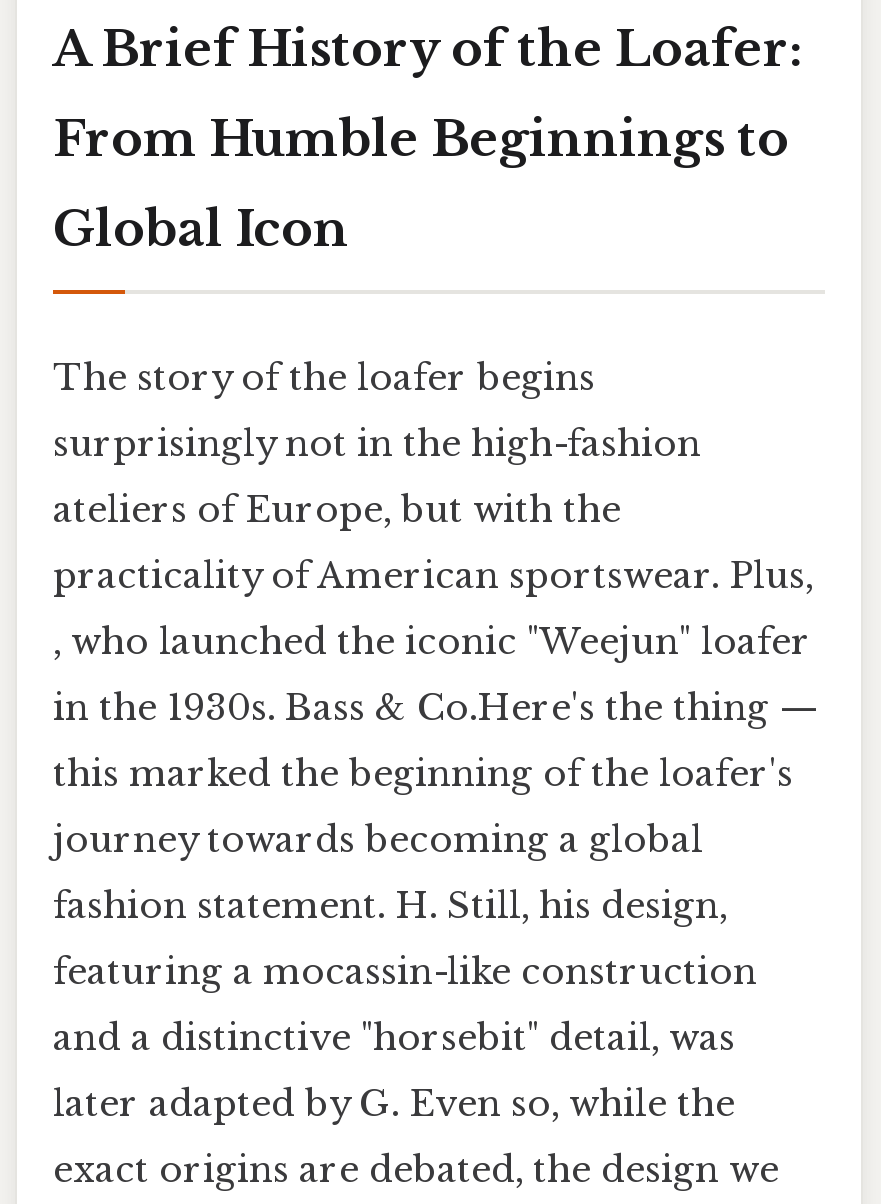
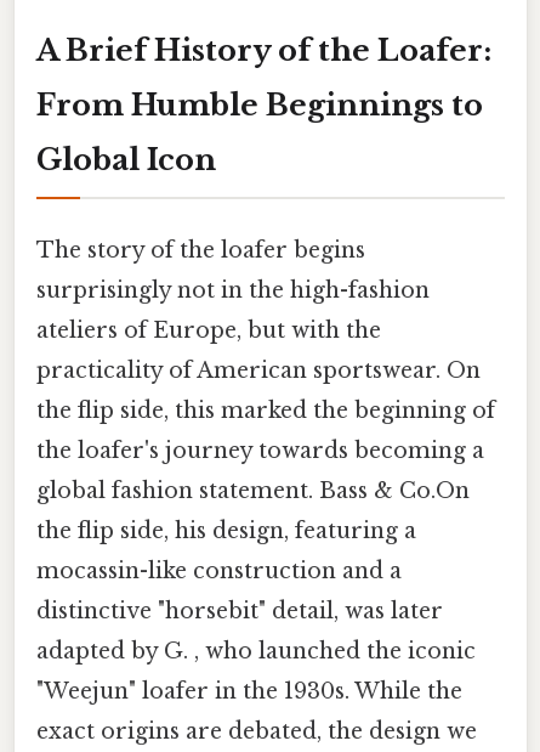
[53,554,813,598] practicality of American sportswear. Plus, -> [36,357,481,384] practicality of American sportswear. On
[53,620,811,664] , who launched the iconic "Weejun" loafer -> [36,398,495,424] the flip side, this marked the beginning of
[53,686,817,730] in the 1930s. Bass & Co.Here's the thing — -> [36,438,484,464] the loafer's journey towards becoming a
[53,752,793,796] this marked the beginning of the loafer's -> [36,478,470,504] global fashion statement. Bass & Co.On
[53,818,703,862] journey towards becoming a global -> [36,518,416,545] the flip side, his design, featuring a
[53,884,727,928] fashion statement. H. Still, his design, -> [36,558,402,585] mocassin-like construction and a
[53,950,757,994] featuring a mocassin-like construction -> [36,598,443,625] distinctive "horsebit" detail, was later
[53,1016,735,1060] and a distinctive "horsebit" detail, was -> [36,638,476,665] adapted by G. , who launched the iconic
[53,1082,735,1126] later adapted by G. Even so, while the -> [36,678,462,705] "Weejun" loafer in the 1930s. While the

